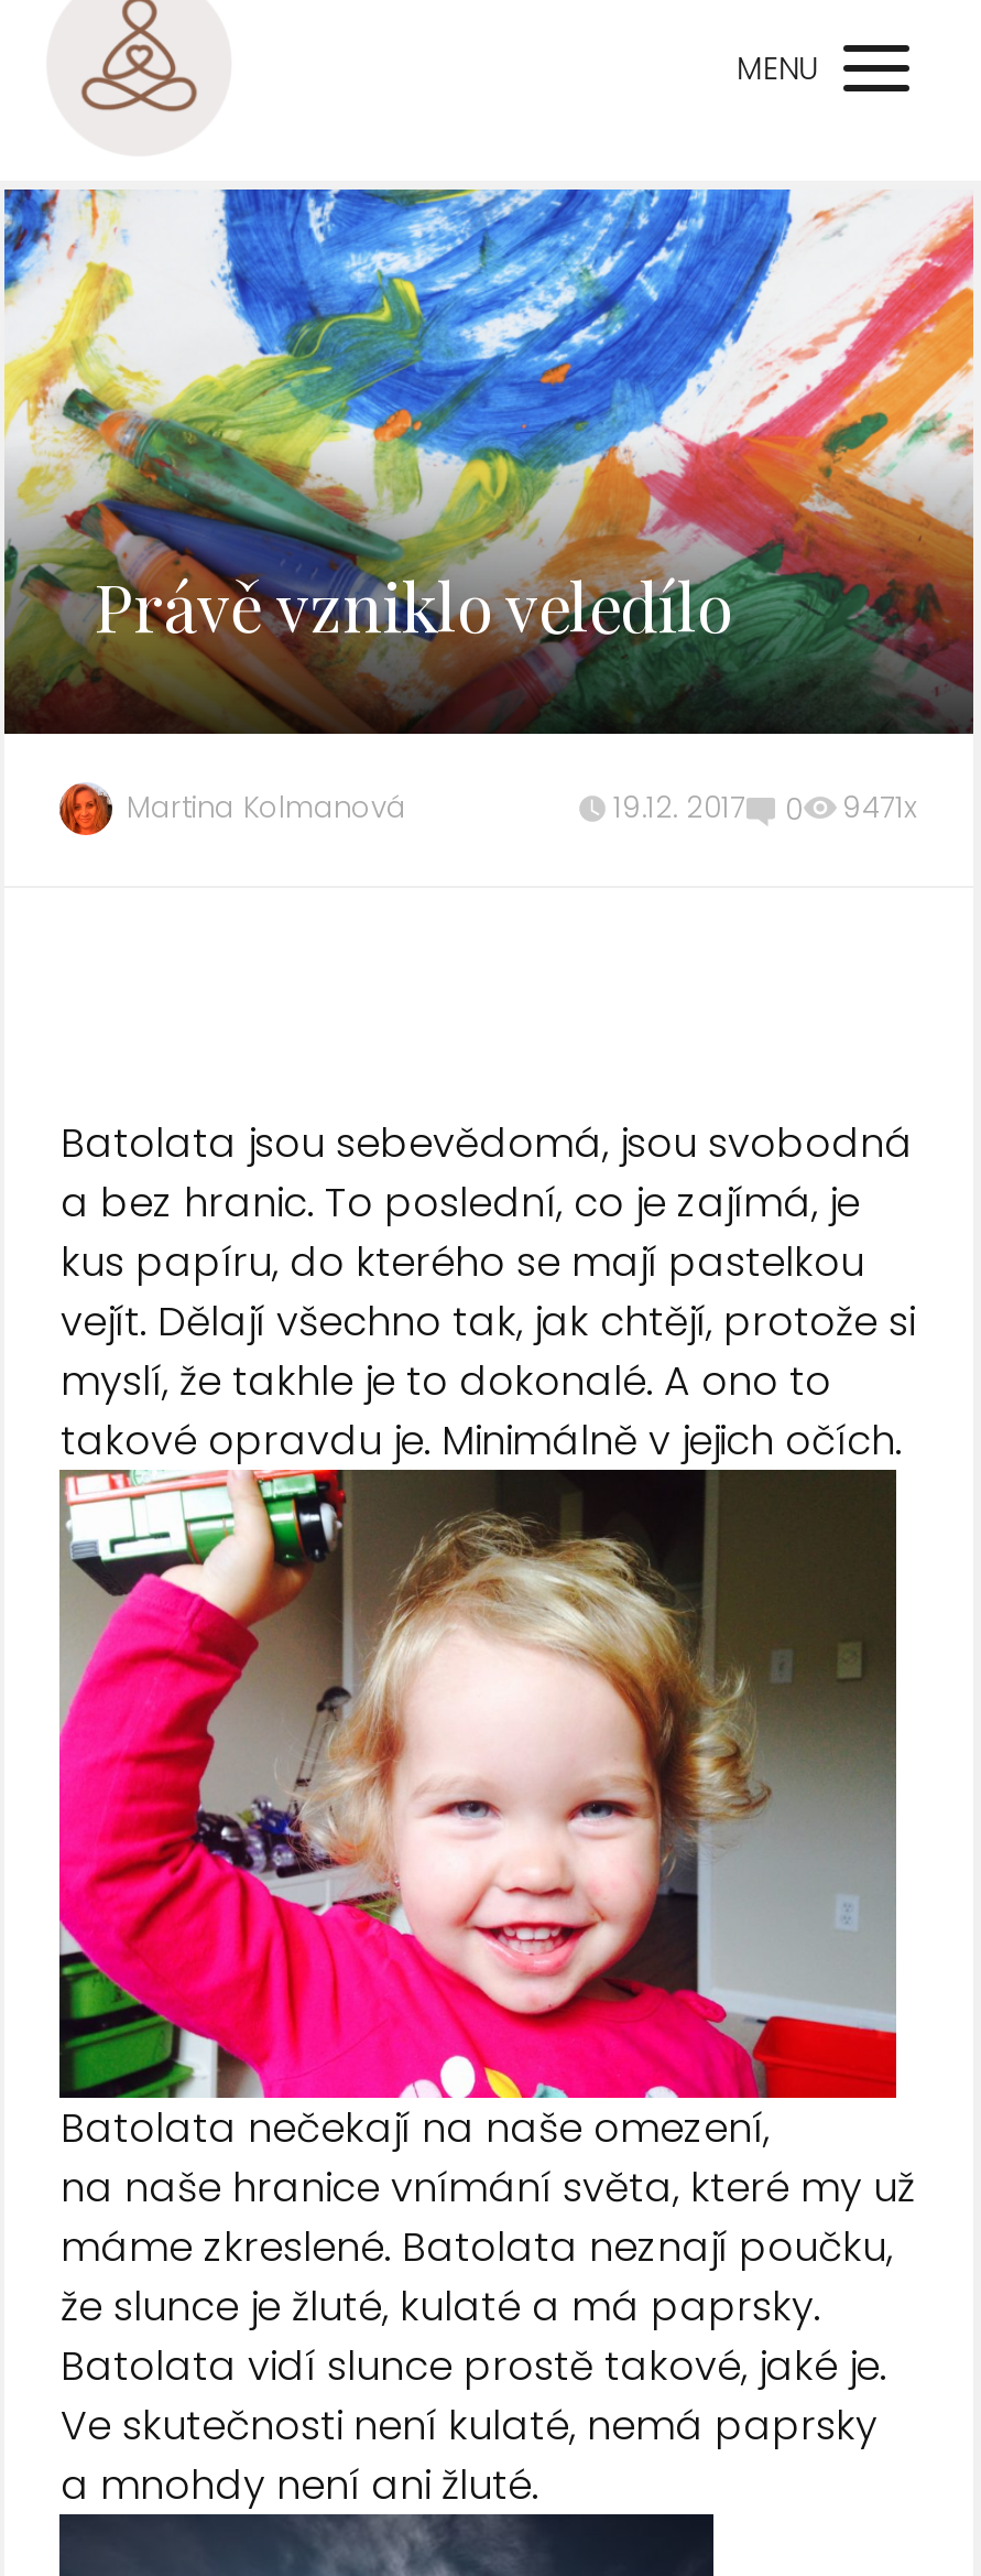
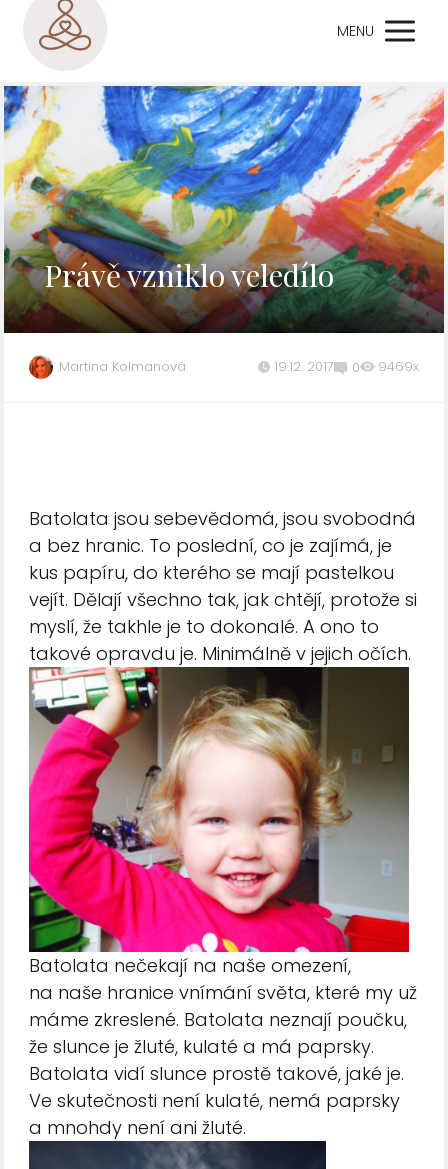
[842,788,917,829] 9471x -> [377,357,418,376] 9469x

